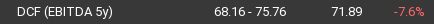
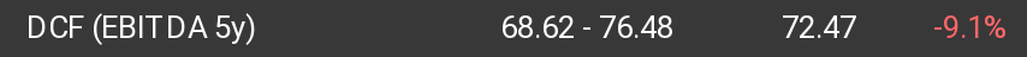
[214,4,286,19] 68.16 - 75.76 -> [500,10,673,46] 68.62 - 76.48
[331,4,362,19] 71.89 -> [782,10,856,46] 72.47
[394,4,425,19] -7.6% -> [933,10,1008,46] -9.1%

